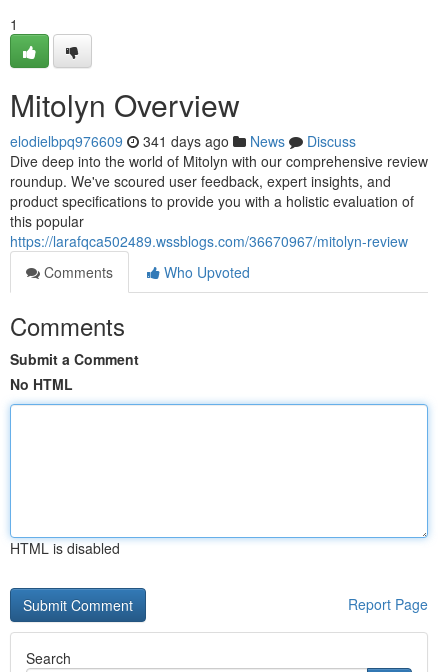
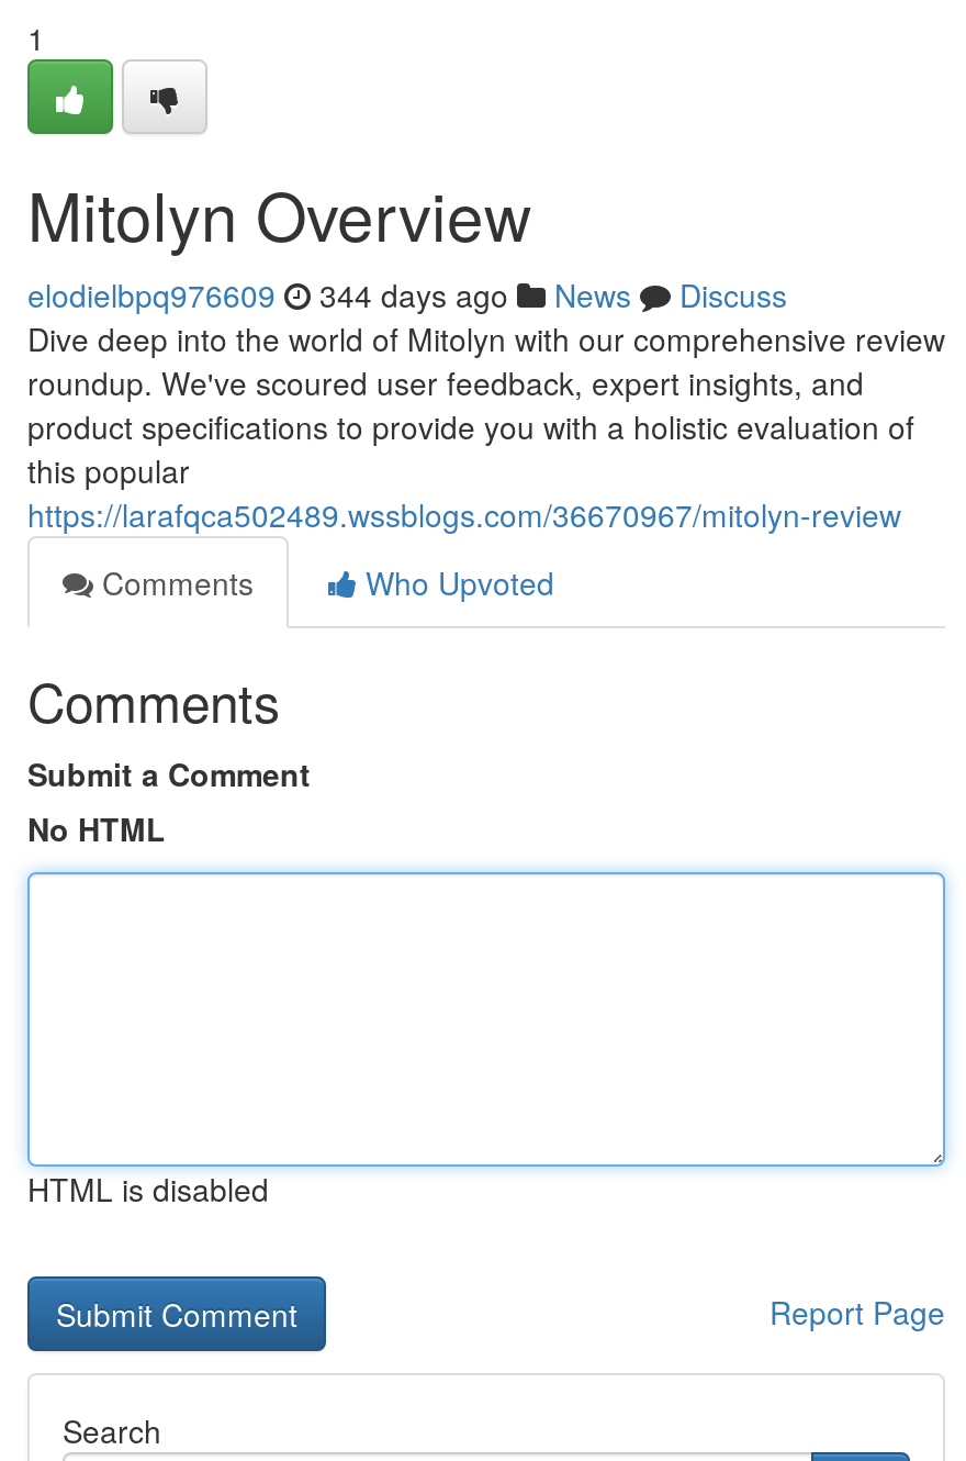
[10,131,356,151] elodielbpq976609 341 days ago News Discuss -> [27,272,787,316] elodielbpq976609 344 days ago News Discuss

